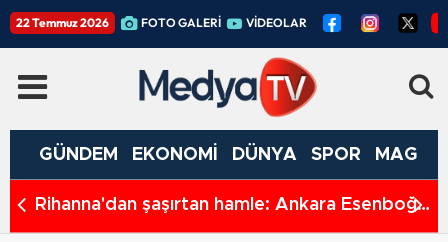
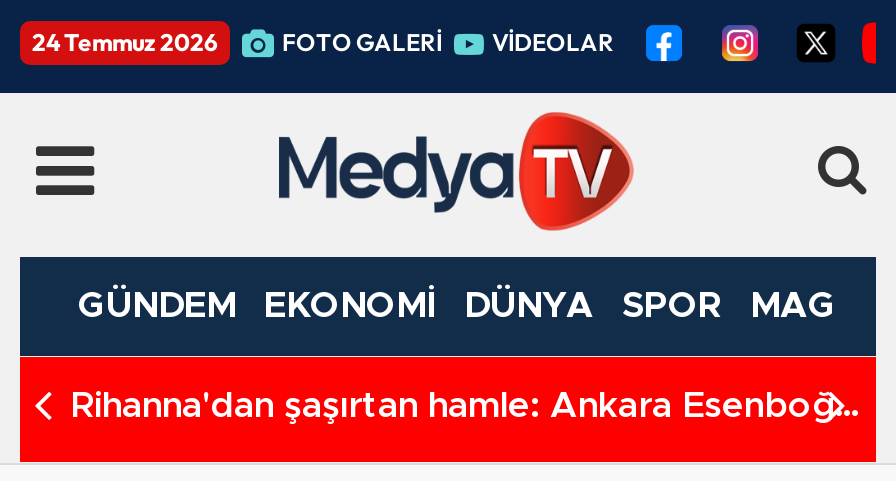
[16,15,109,30] 22 Temmuz 2026 -> [32,27,218,57] 24 Temmuz 2026

